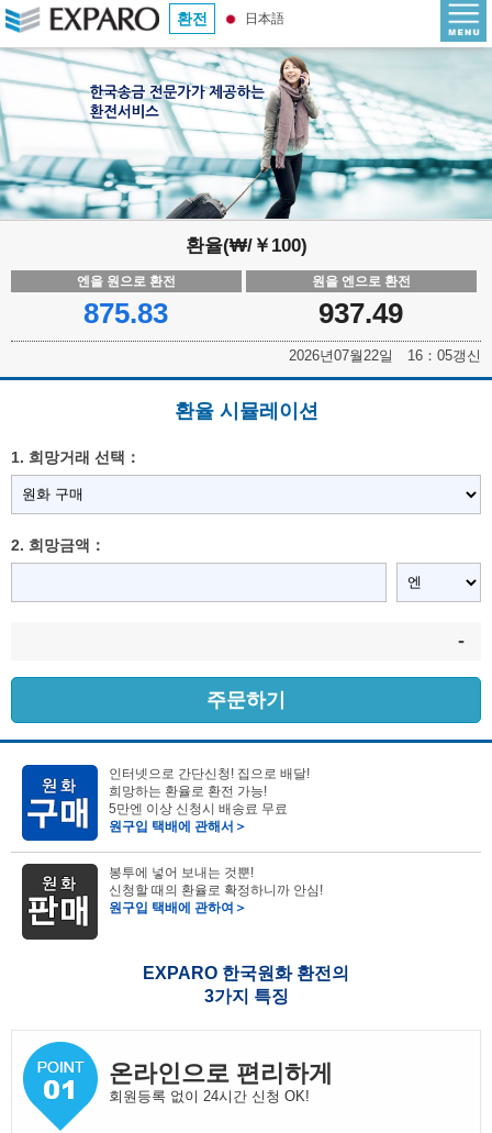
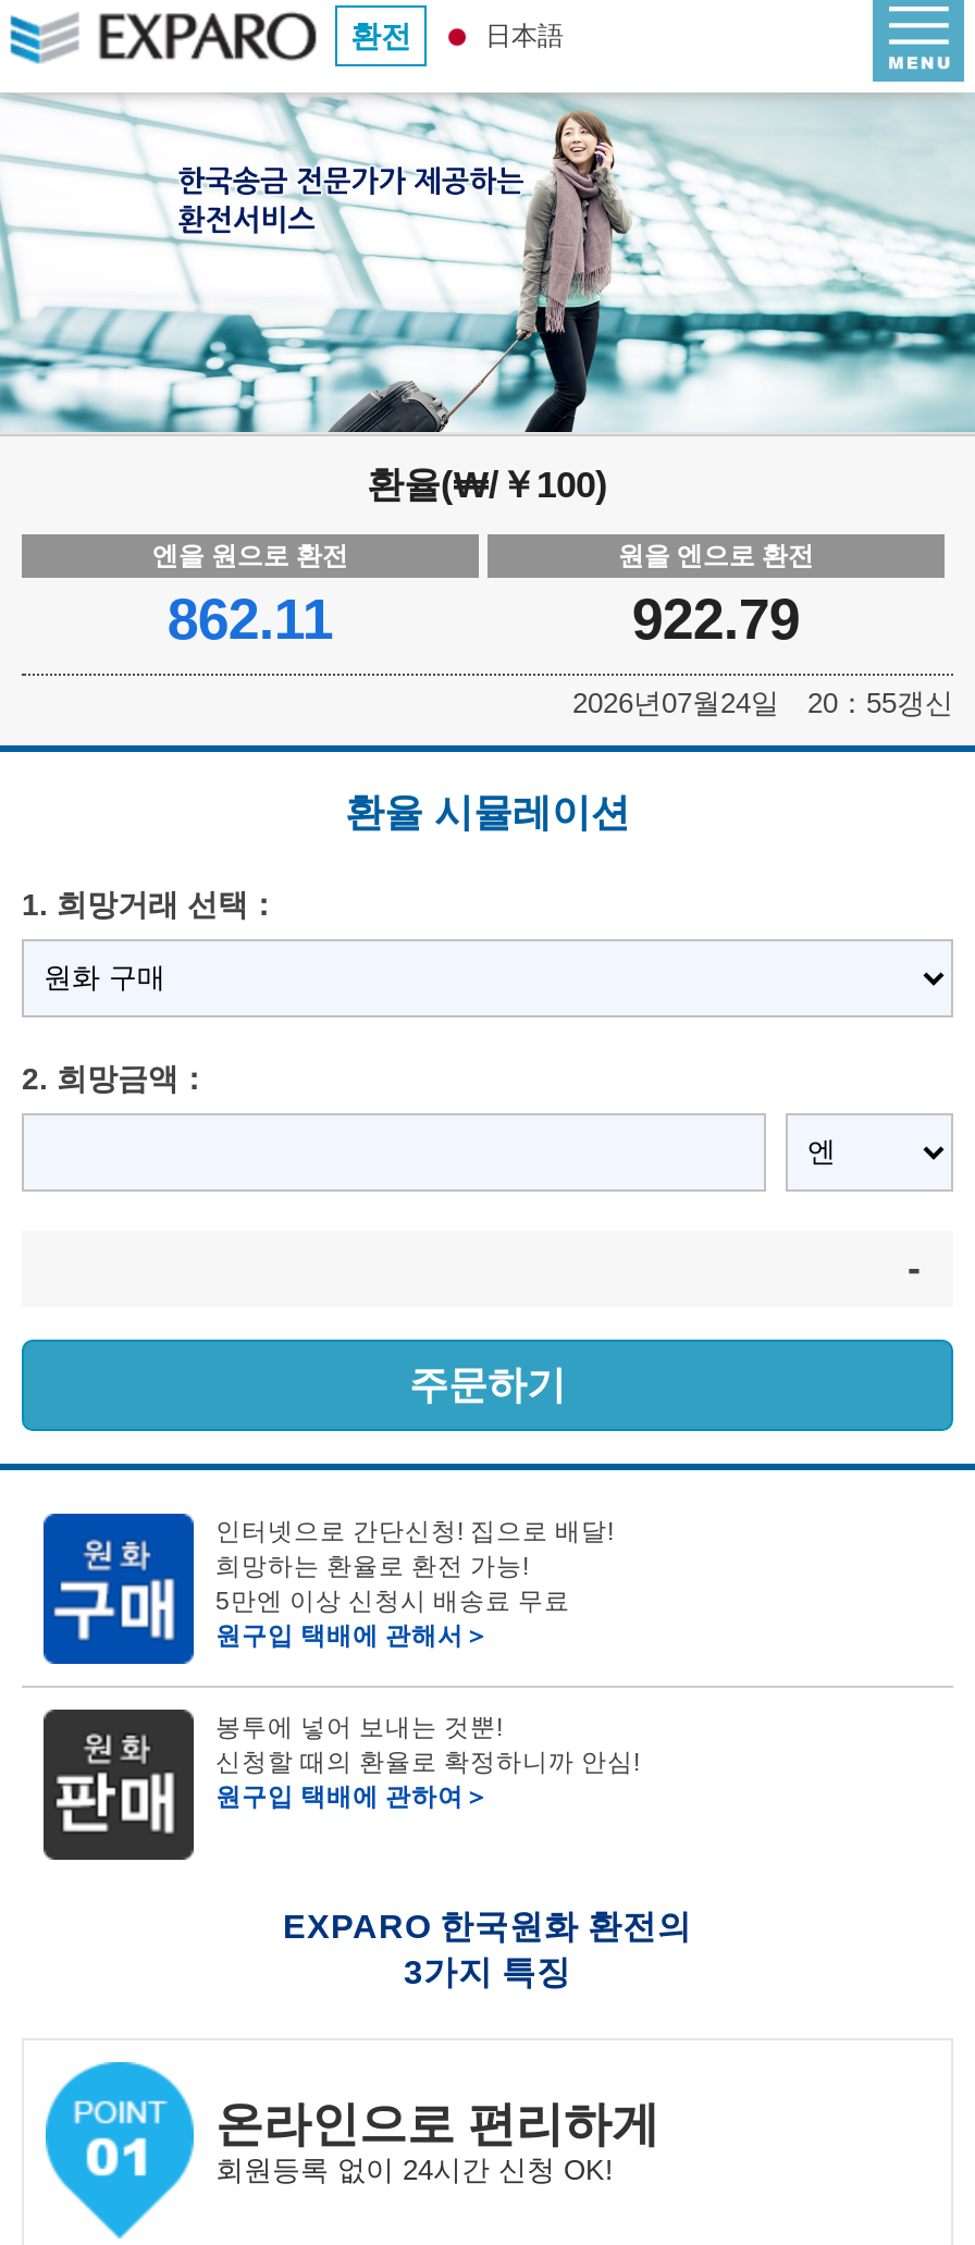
[84,297,168,330] 875.83 -> [167,587,333,652] 862.11
[319,297,403,330] 937.49 -> [632,587,799,652] 922.79
[289,347,481,364] 2026년07월22일 16：05갱신 -> [572,687,953,720] 2026년07월24일 20：55갱신

